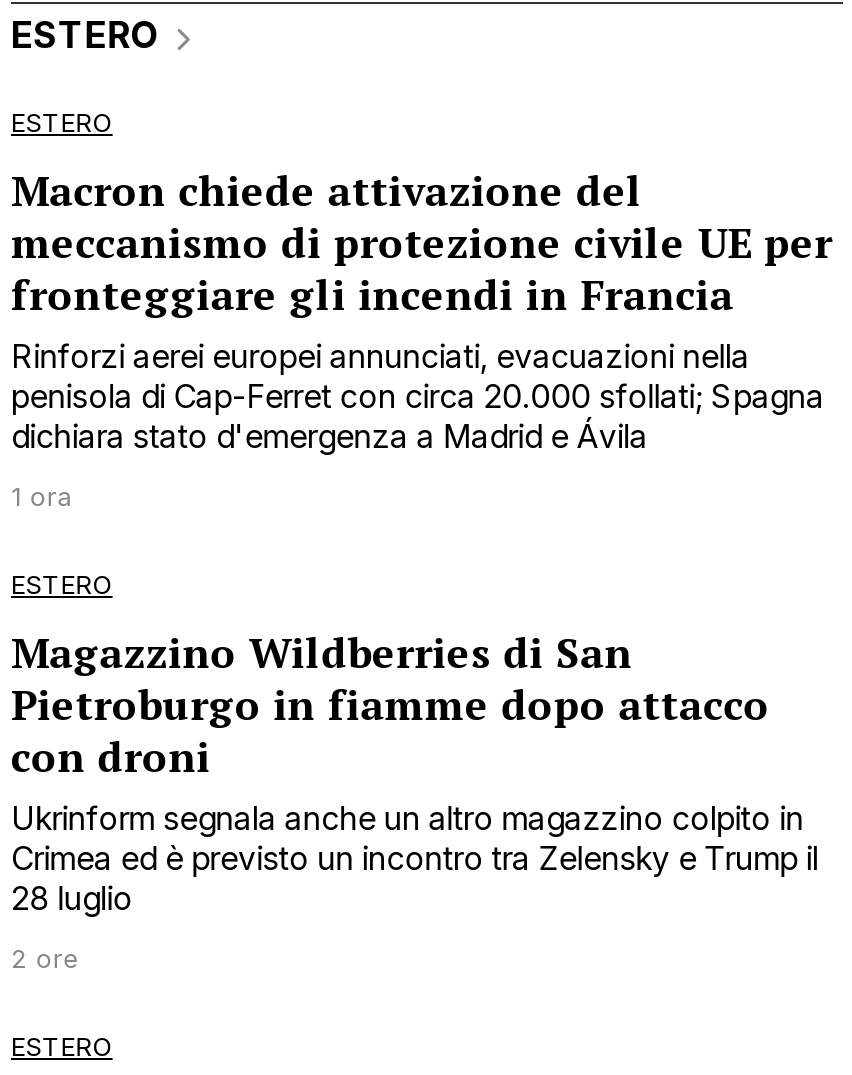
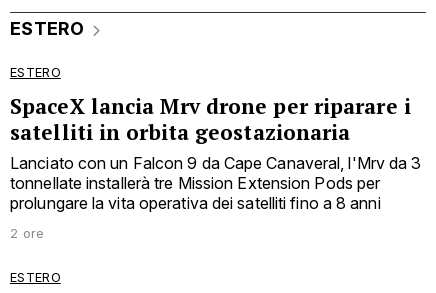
[11,163,833,919] Macron chiede attivazione del | meccanismo di protezione civile UE per | fronteggiare gli incendi in Francia | Rinforzi aerei europei annunciati, evacuazioni nella | penisola di Cap-Ferret con circa 20.000 sfollati; Spagna | dichiara stato d'emergenza a Madrid e Ávila | 1 ora | ESTERO | Magazzino Wildberries di San | Pietroburgo in fiamme dopo attacco | con droni | Ukrinform segnala anche un altro magazzino colpito in | Crimea ed è previsto un incontro tra Zelensky e Trump il | 28 luglio -> [10,92,421,213] SpaceX lancia Mrv drone per riparare i | satelliti in orbita geostazionaria | Lanciato con un Falcon 9 da Cape Canaveral, l'Mrv da 3 | tonnellate installerà tre Mission Extension Pods per | prolungare la vita operativa dei satelliti fino a 8 anni

